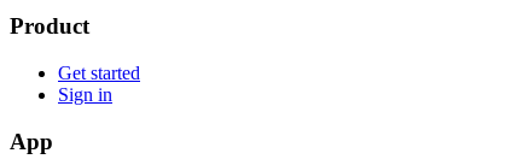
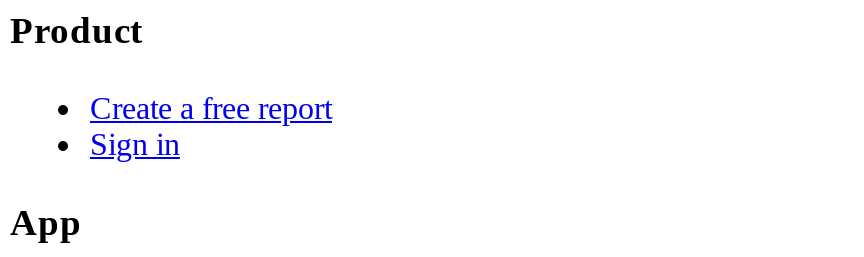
[58,62,140,83] Get started -> [90,91,332,125] Create a free report

